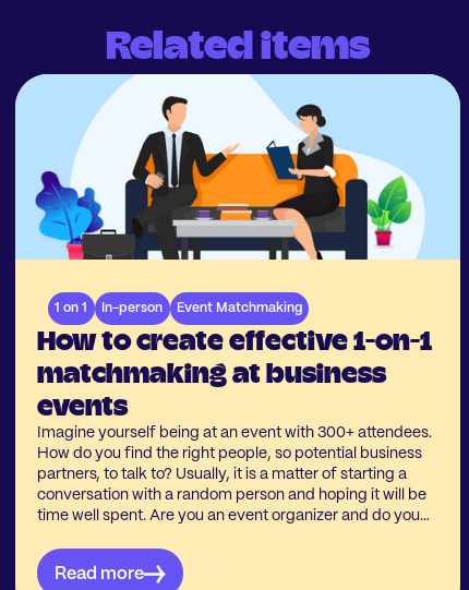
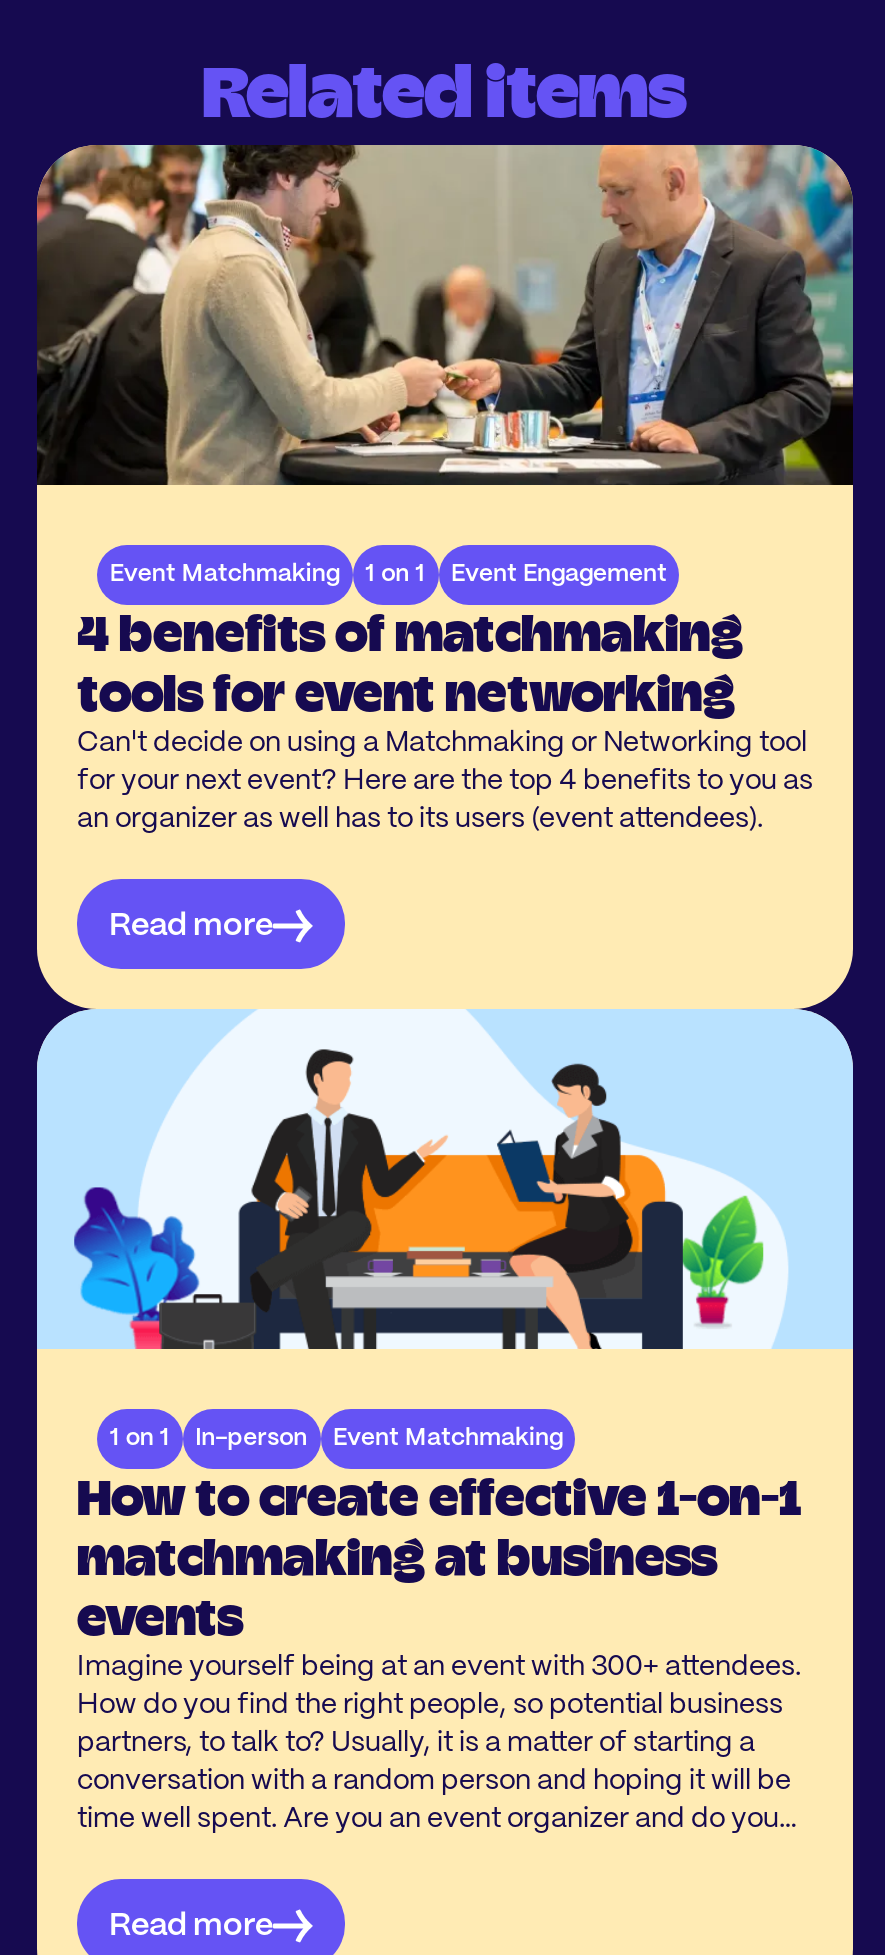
none -> [35,143,855,585] [image] | Event Matchmaking | 1 on 1 | Event Engagement
none -> [37,879,345,1011] [image] | Read more
none -> [77,605,813,833] 4 benefits of matchmaking | tools for event networking | Can't decide on using a Matchmaking or Networking tool | for your next event? Here are the top 4 benefits to you as | an organizer as well has to its users (event attendees).

